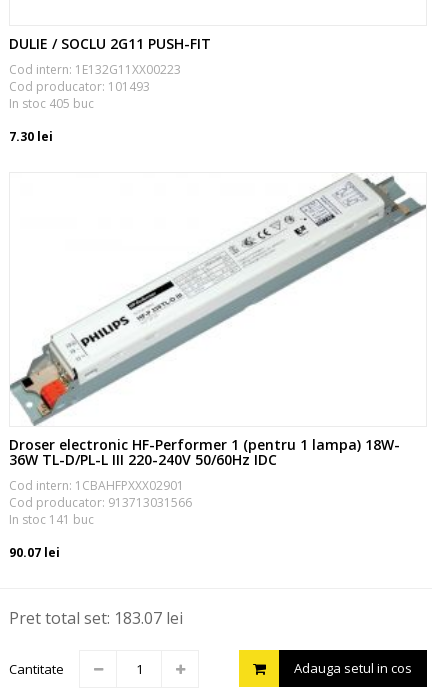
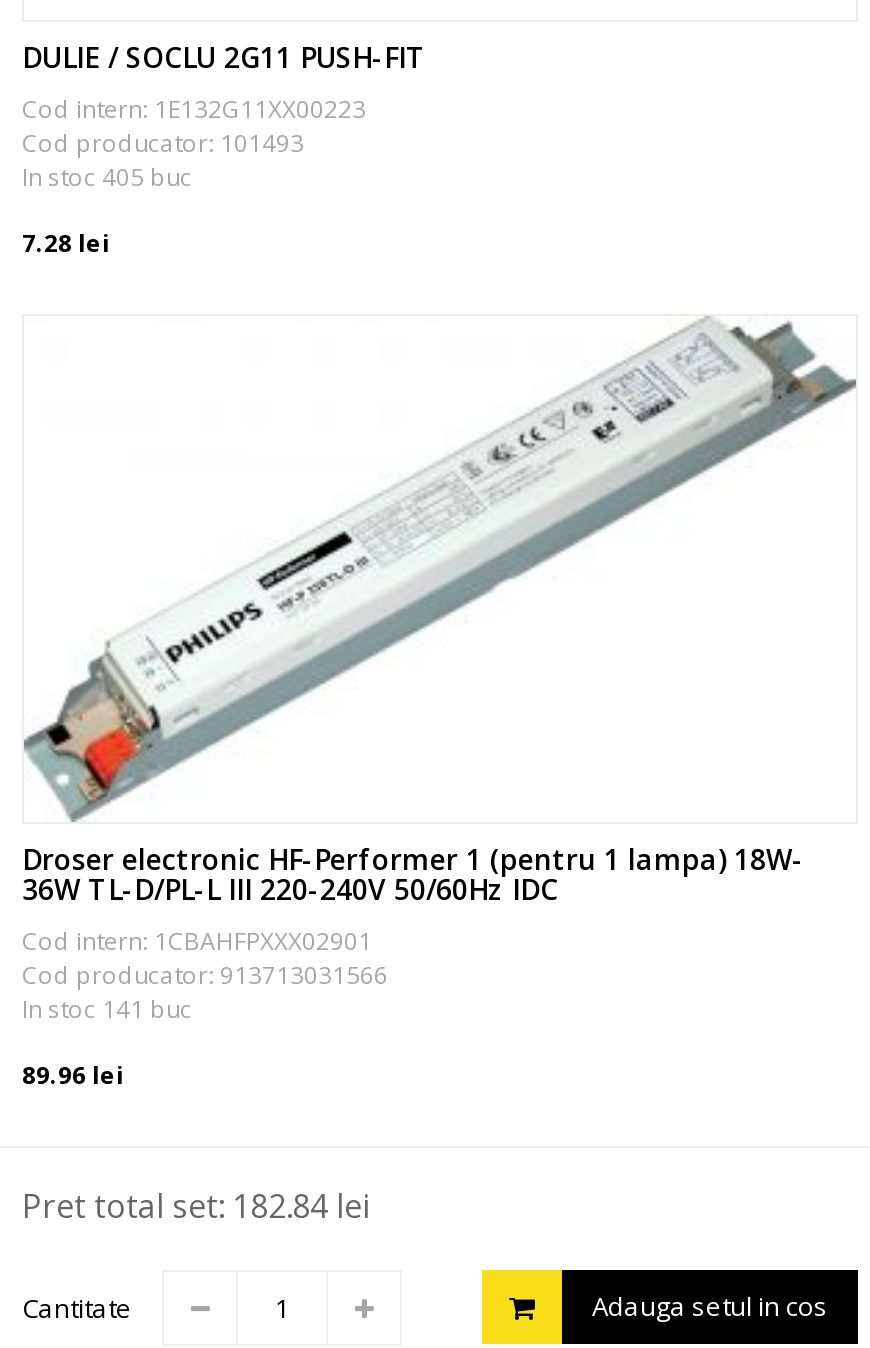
[9,128,53,145] 7.30 lei -> [22,225,110,259] 7.28 lei
[9,544,60,561] 90.07 lei -> [22,1059,124,1093] 89.96 lei
[9,607,183,629] Pret total set: 183.07 lei -> [22,1185,370,1229] Pret total set: 182.84 lei

